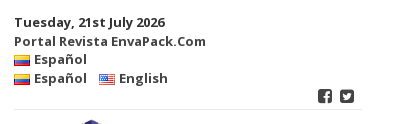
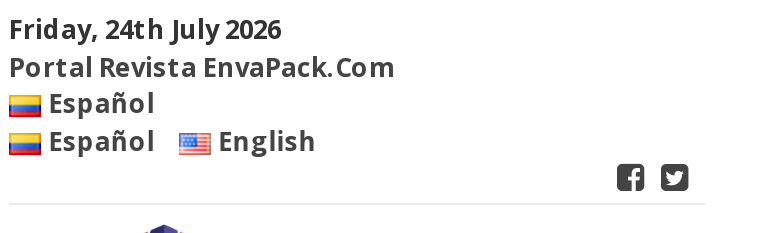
[14,13,164,31] Tuesday, 21st July 2026 -> [9,11,281,47] Friday, 24th July 2026

